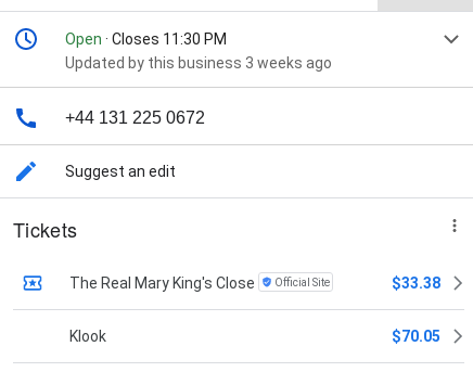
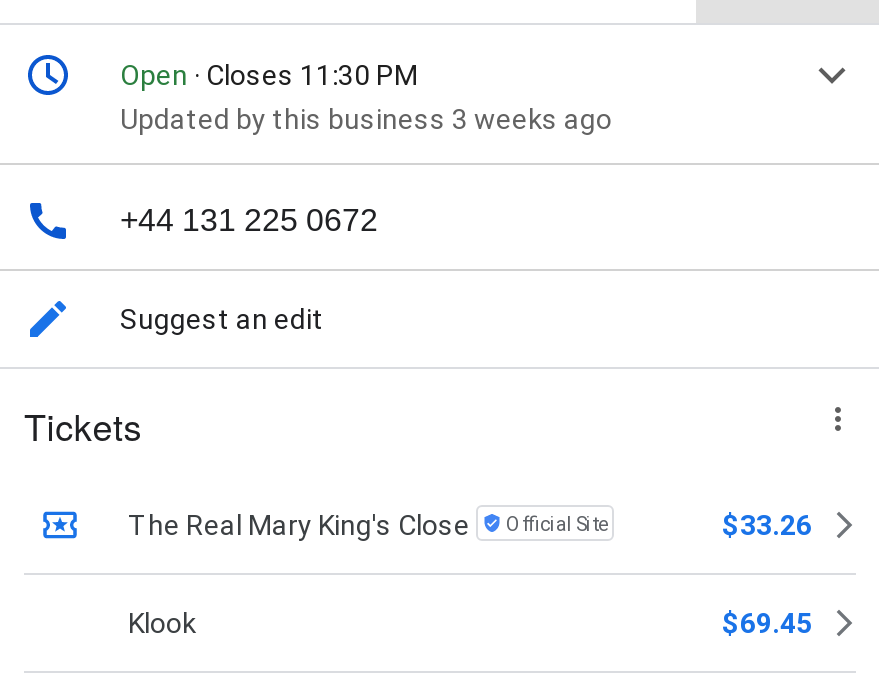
[392,275,440,292] $33.38 -> [722,509,812,541] $33.26
[392,328,440,345] $70.05 -> [722,607,812,639] $69.45

